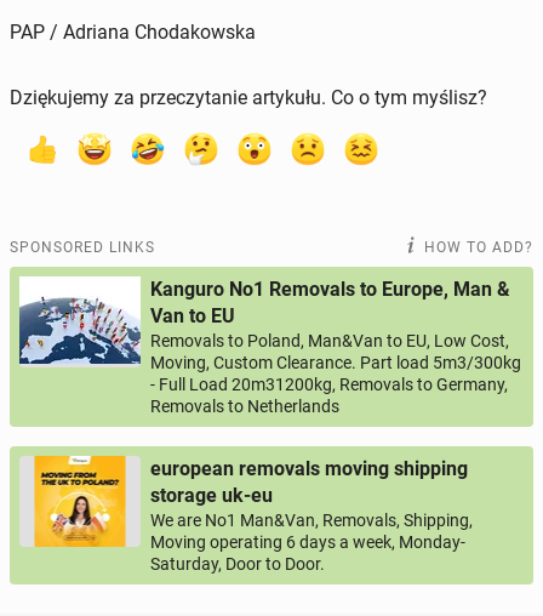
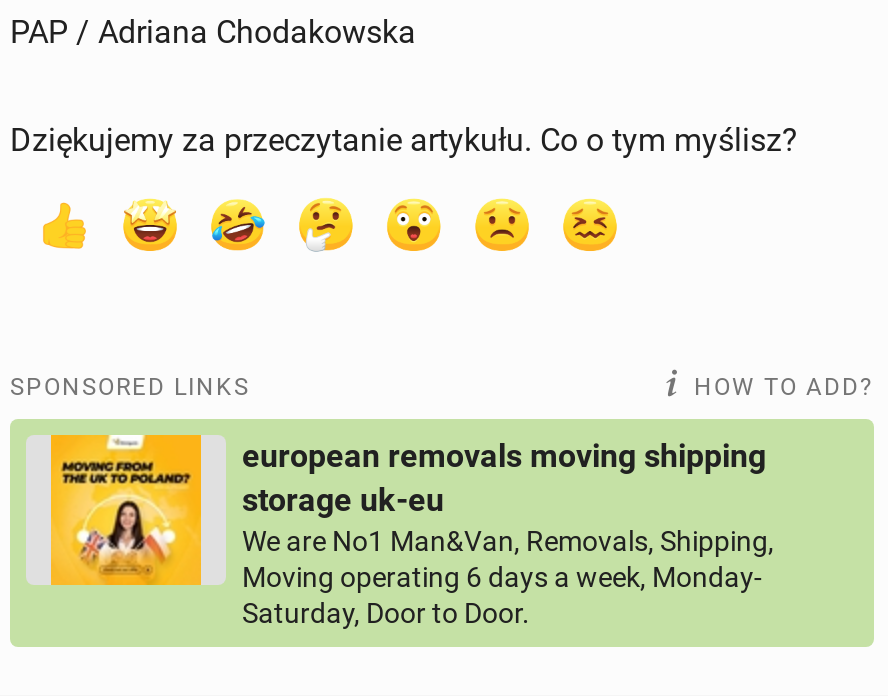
[18,278,521,416] [image] | Kanguro No1 Removals to Europe, Man & | Van to EU | Removals to Poland, Man&Van to EU, Low Cost, | Moving, Custom Clearance. Part load 5m3/300kg | - Full Load 20m31200kg, Removals to Germany, | Removals to Netherlands -> none

